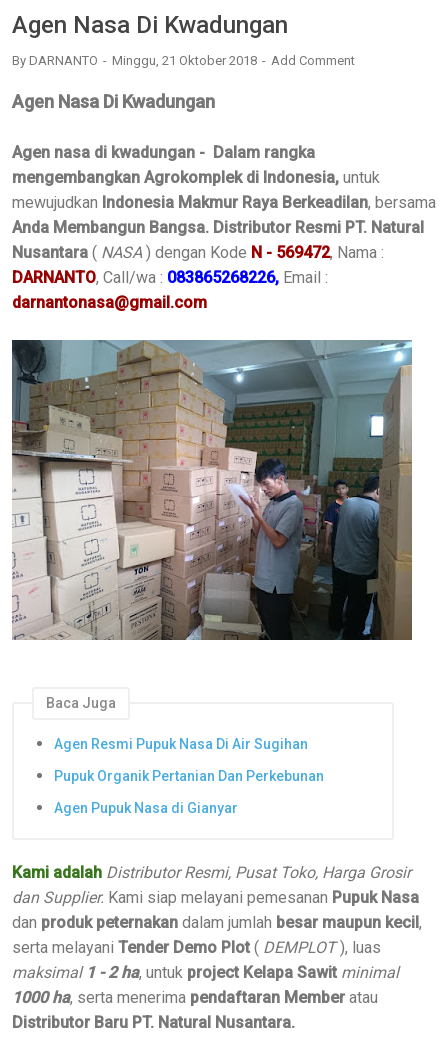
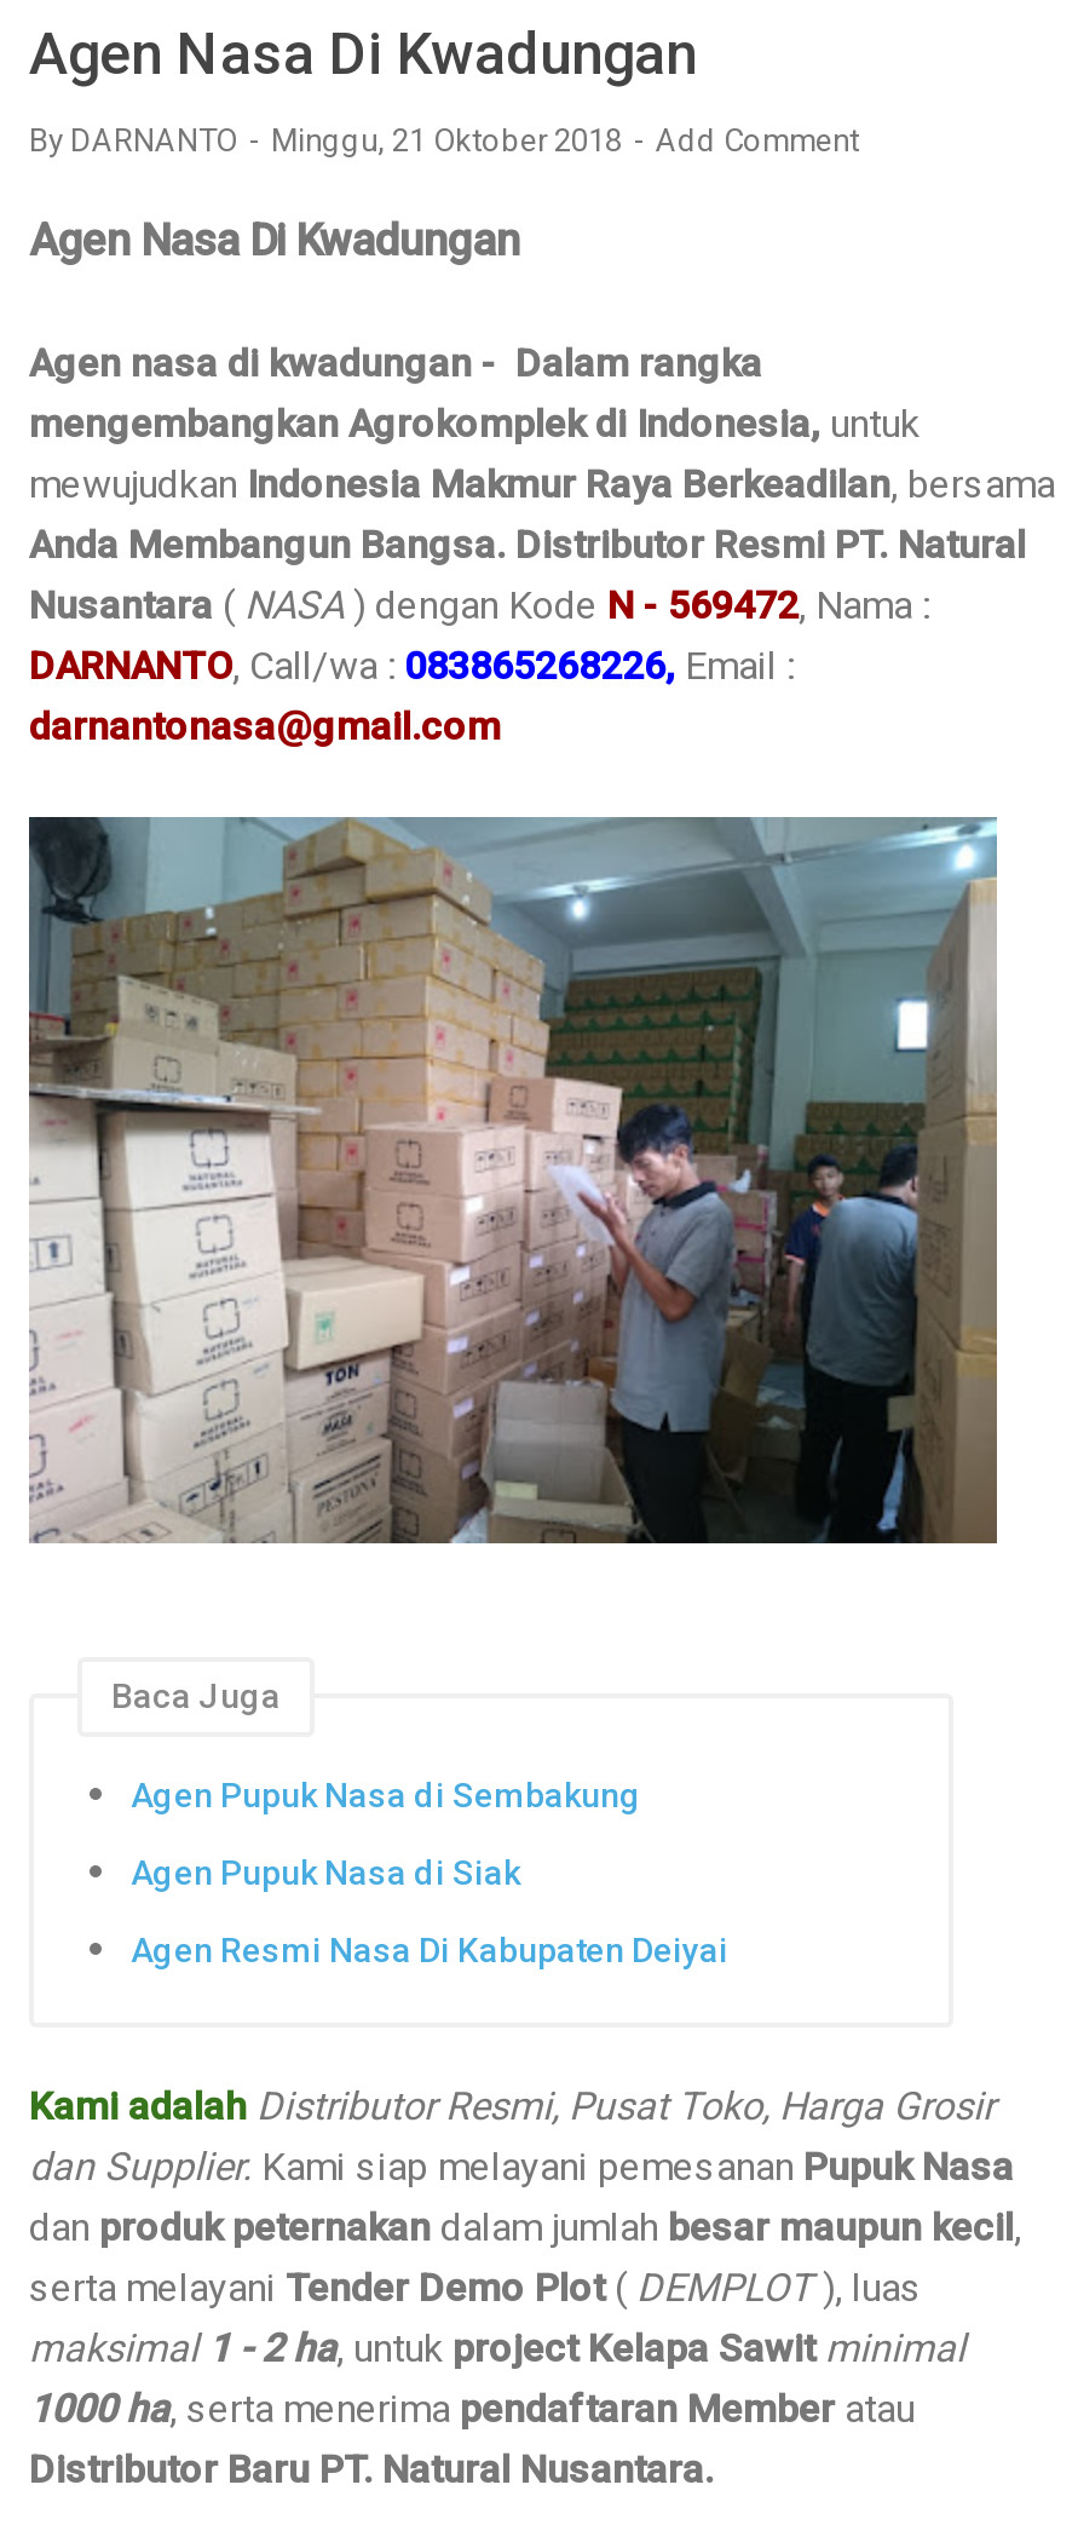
[54,736,308,752] Agen Resmi Pupuk Nasa Di Air Sugihan -> [131,1777,641,1815] Agen Pupuk Nasa di Sembakung
[54,768,324,784] Pupuk Organik Pertanian Dan Perkebunan -> [131,1853,520,1892] Agen Pupuk Nasa di Siak
[54,800,238,816] Agen Pupuk Nasa di Gianyar -> [131,1930,728,1968] Agen Resmi Nasa Di Kabupaten Deiyai

